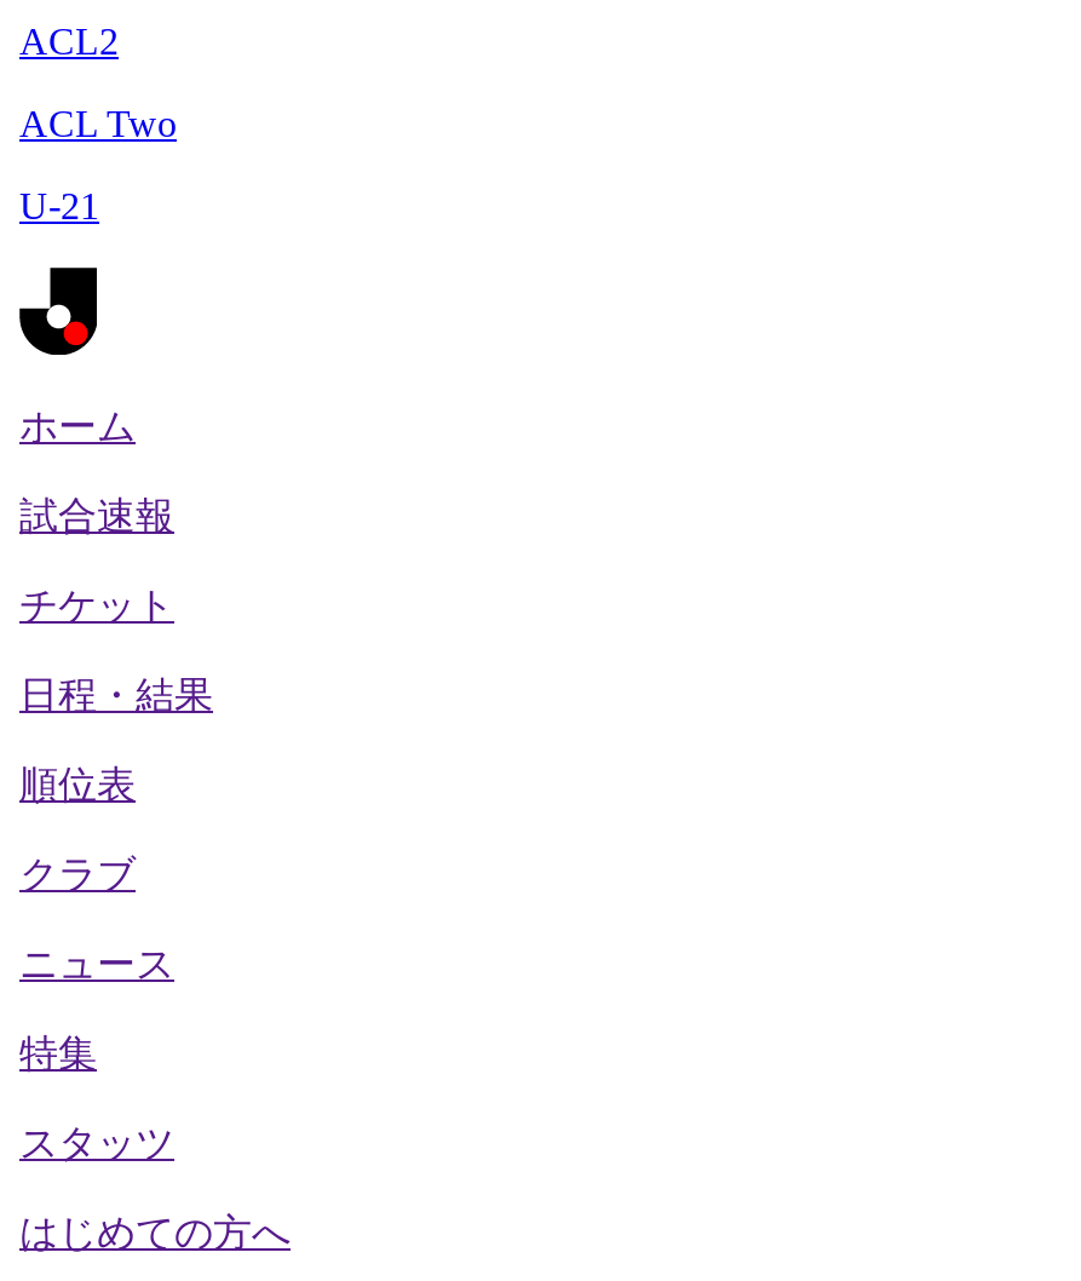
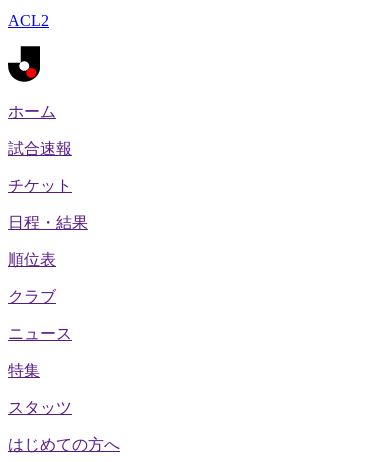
[19,103,177,226] ACL Two | U-21 -> none

